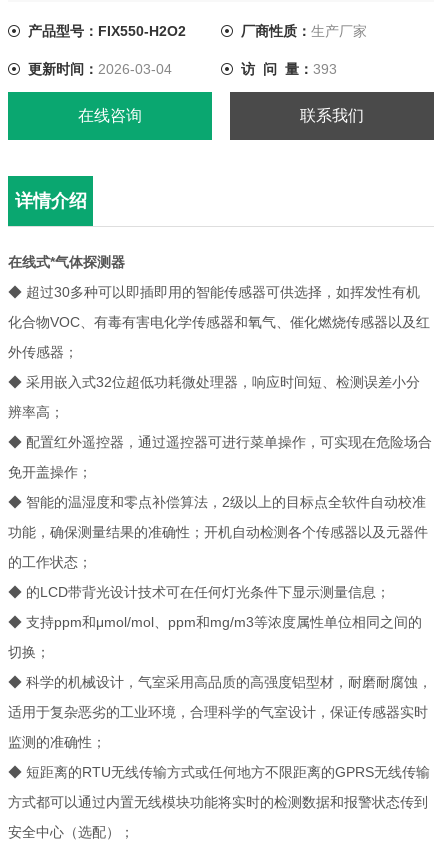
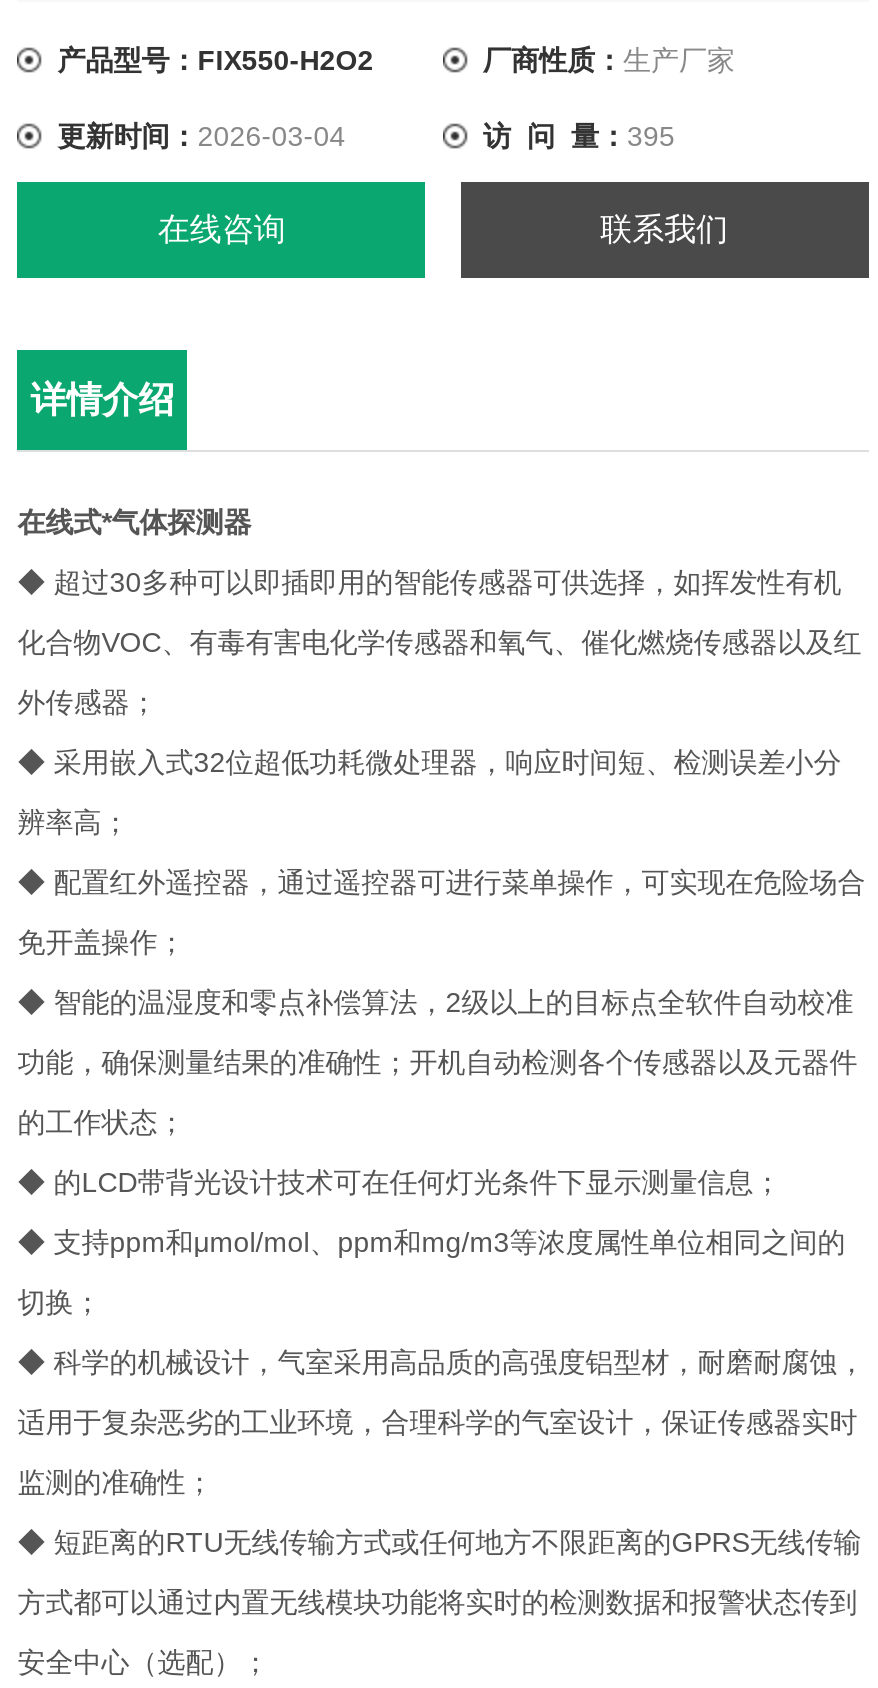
[241,61,337,77] 访 问 量：393 -> [483,120,675,152] 访 问 量：395

